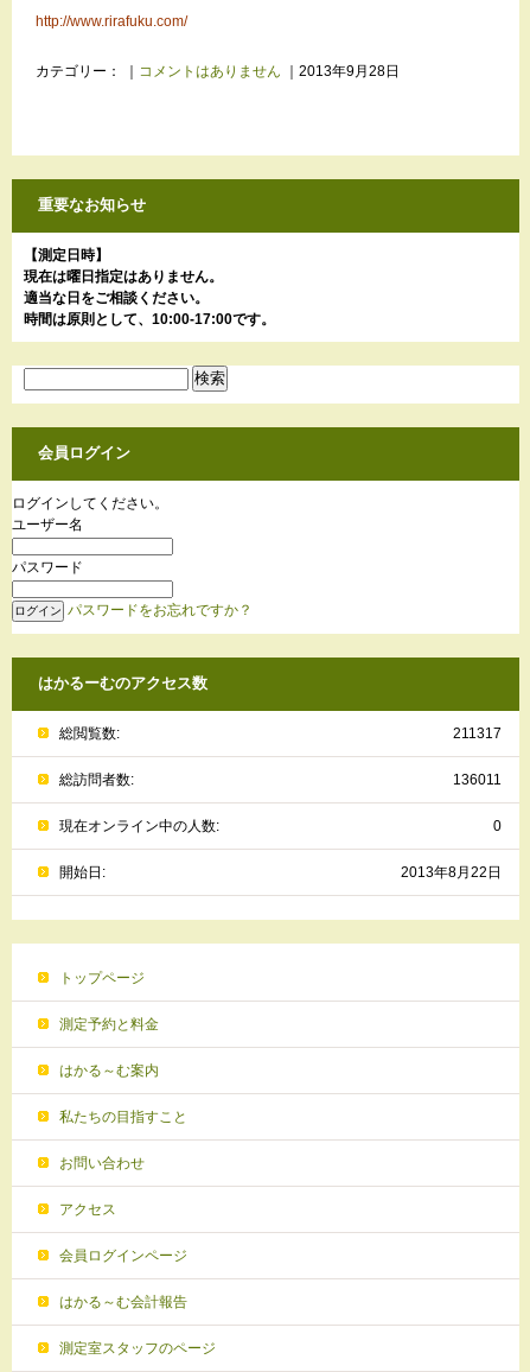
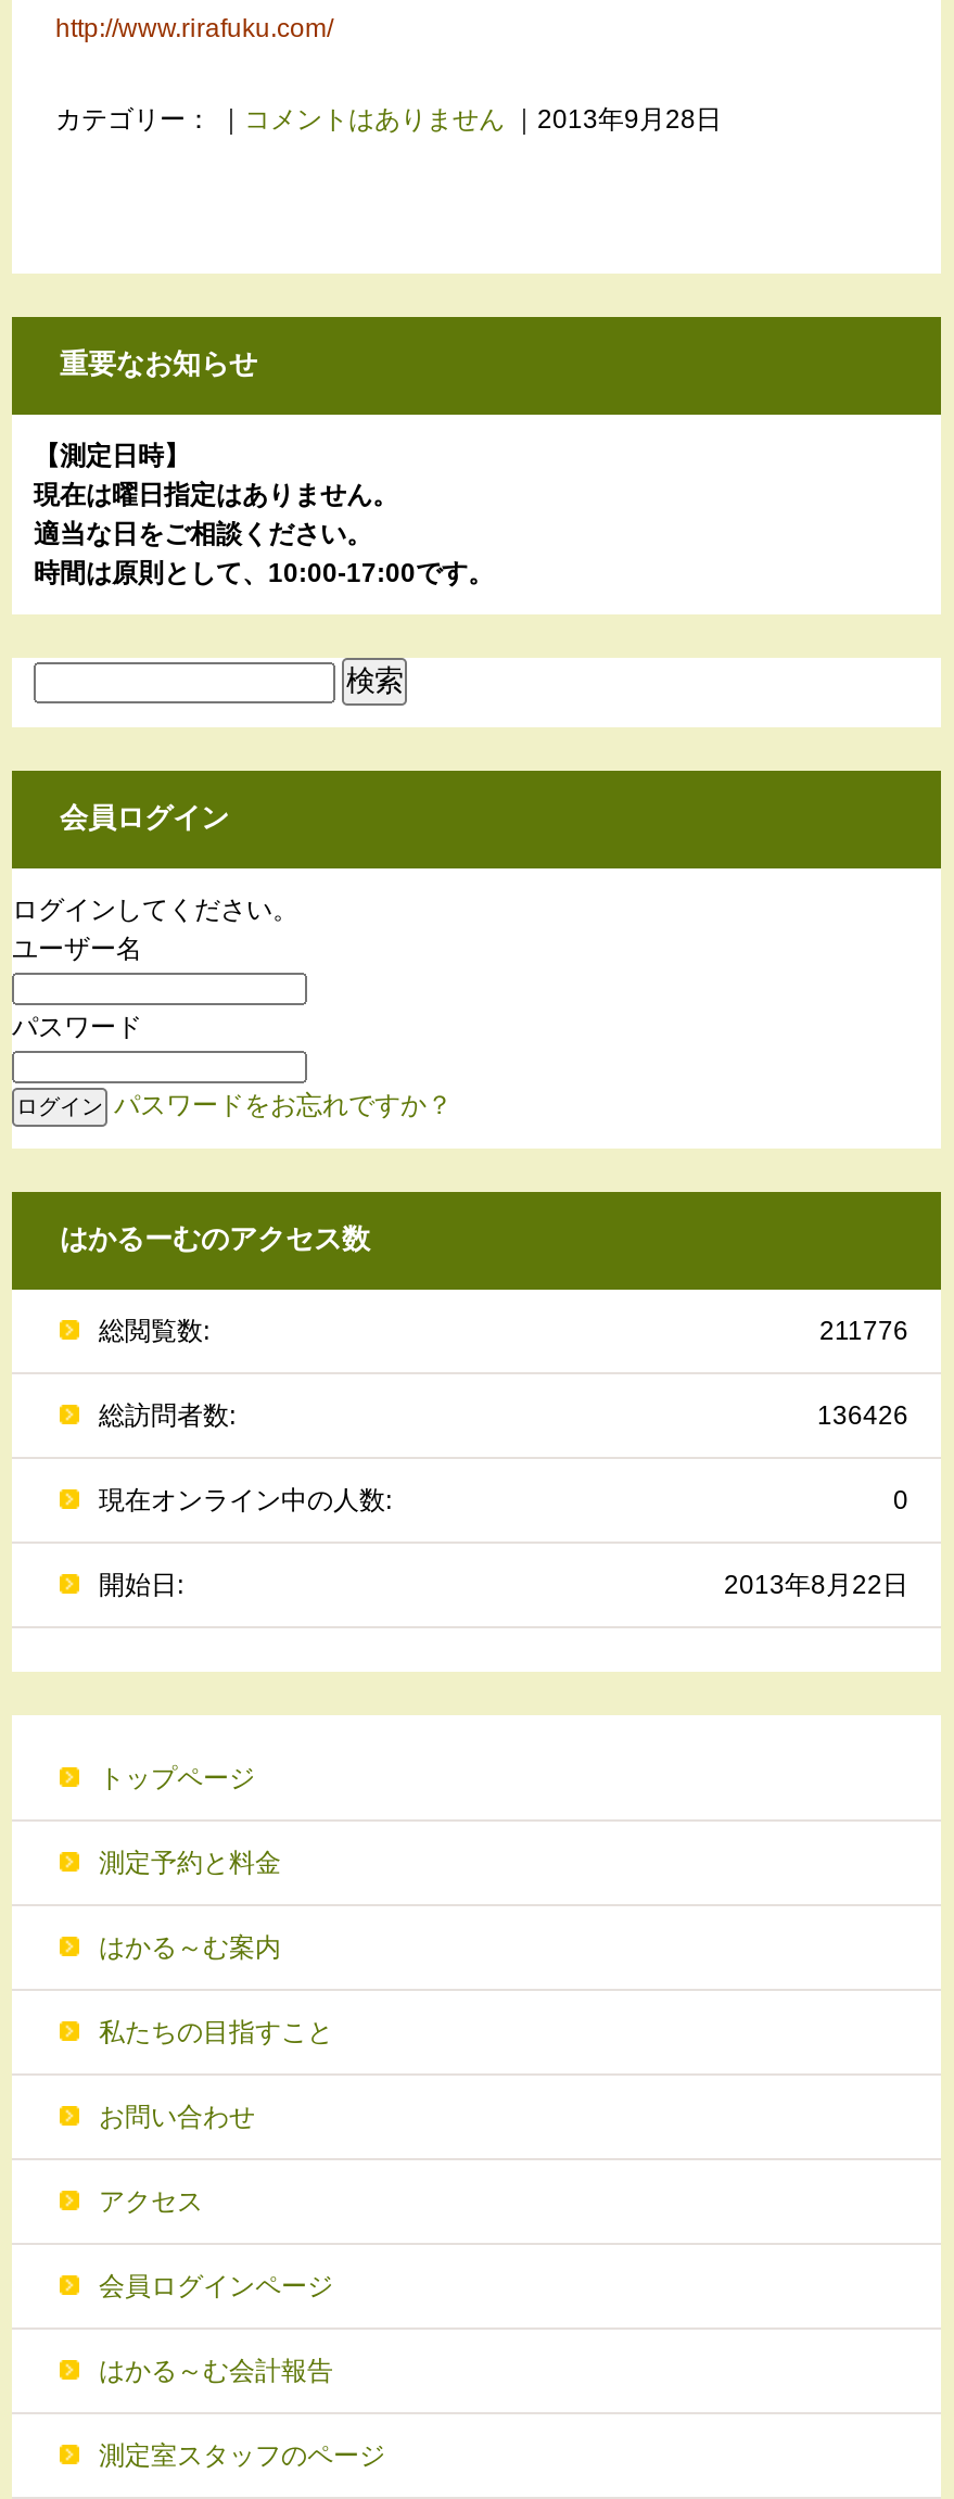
[453,725,502,742] 211317 -> [819,1316,908,1346] 211776
[453,771,502,788] 136011 -> [817,1400,908,1431] 136426

